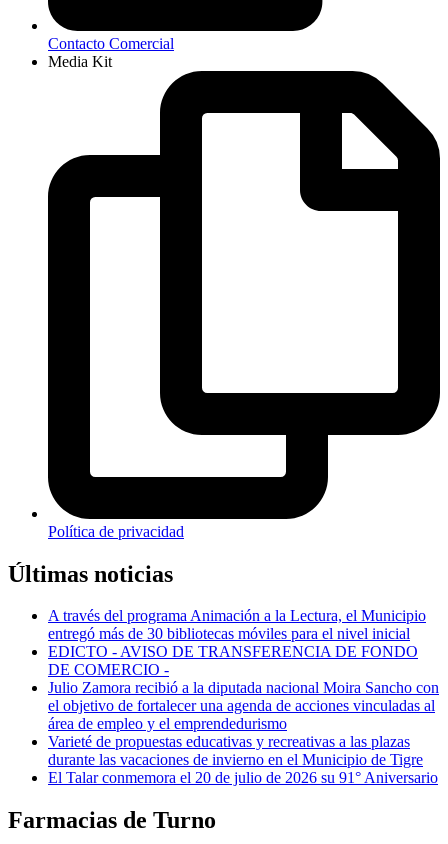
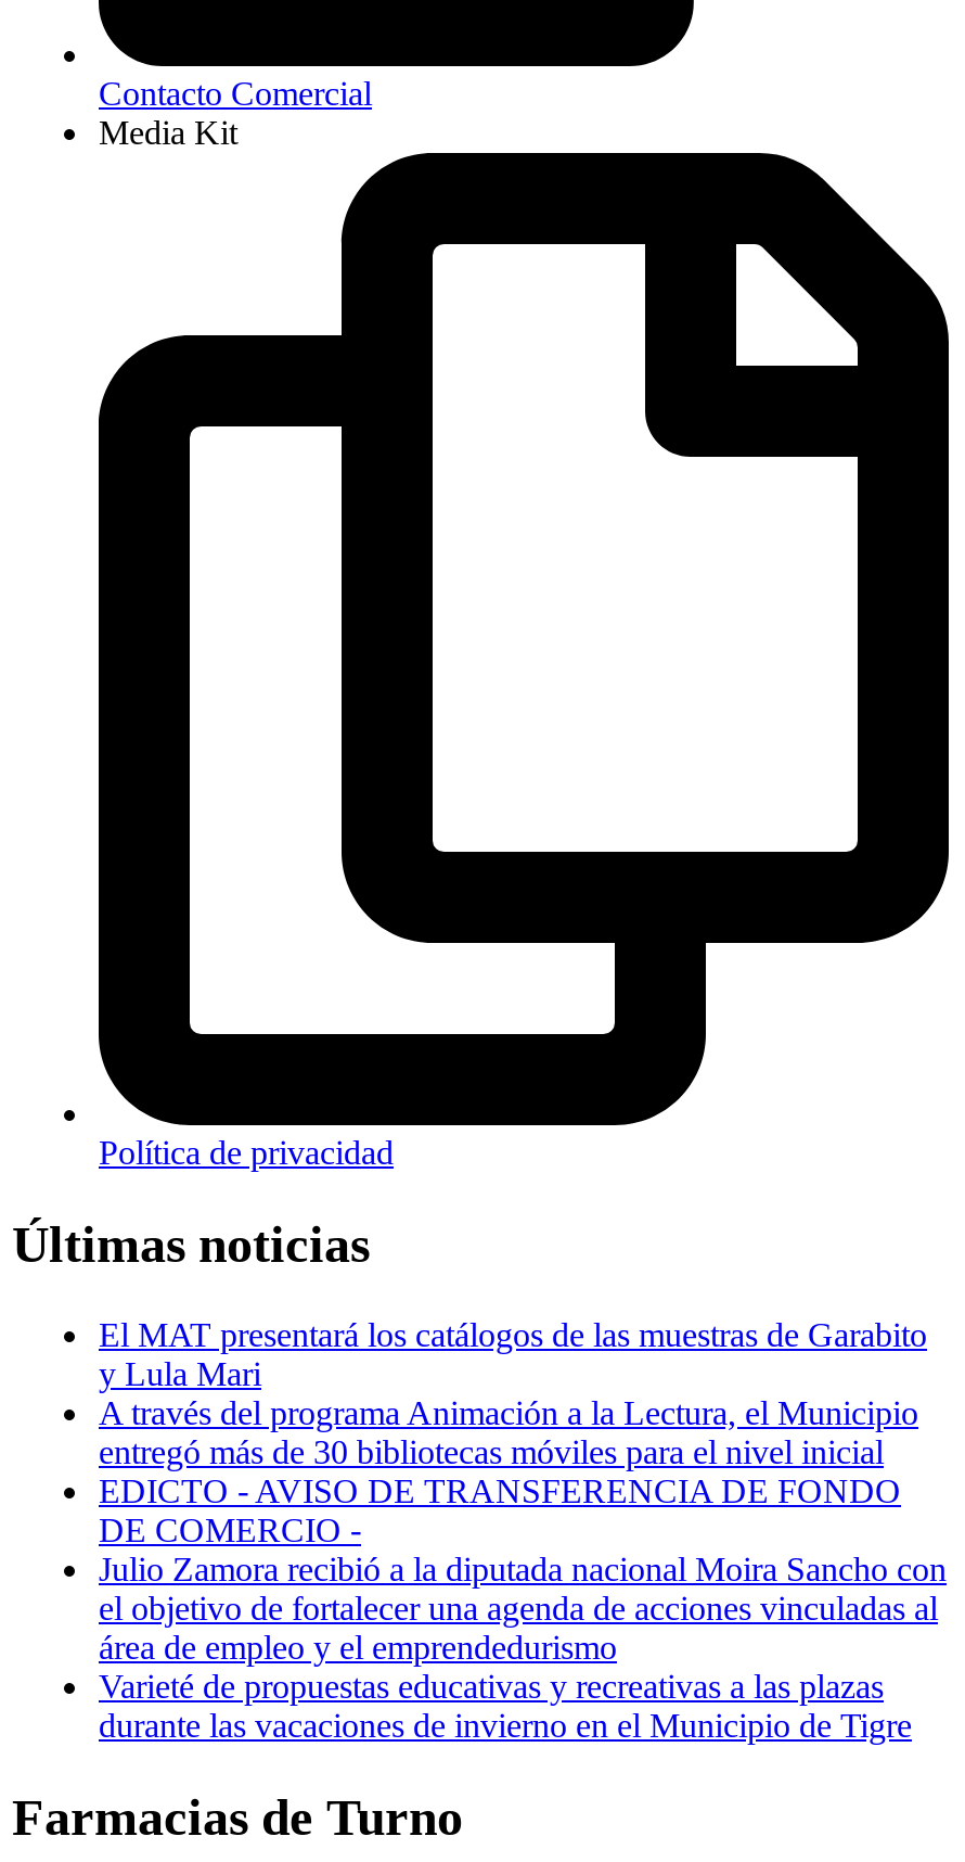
none -> [99,1317,927,1393] El MAT presentará los catálogos de las muestras de Garabito | y Lula Mari
moved [48,607,439,768] -> [99,1395,947,1745]: A través del programa Animación a la Lectura, el Municipio | entregó más de 30 bibliotecas móviles para el nivel inicial | EDICTO - AVISO DE TRANSFERENCIA DE FONDO | ... | Varieté de propuestas educativas y recreativas a las plazas | durante las vacaciones de invierno en el Municipio de Tigre
[48,769,438,786] El Talar conmemora el 20 de julio de 2026 su 91° Aniversario -> none

